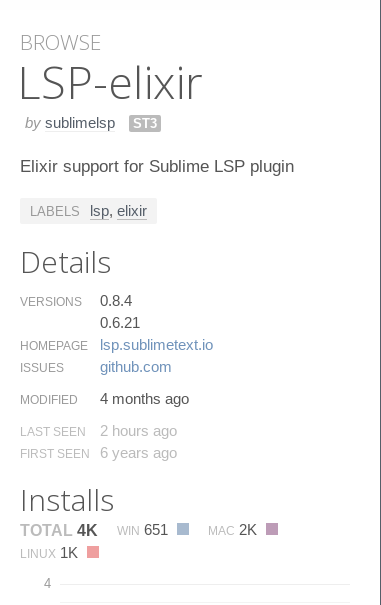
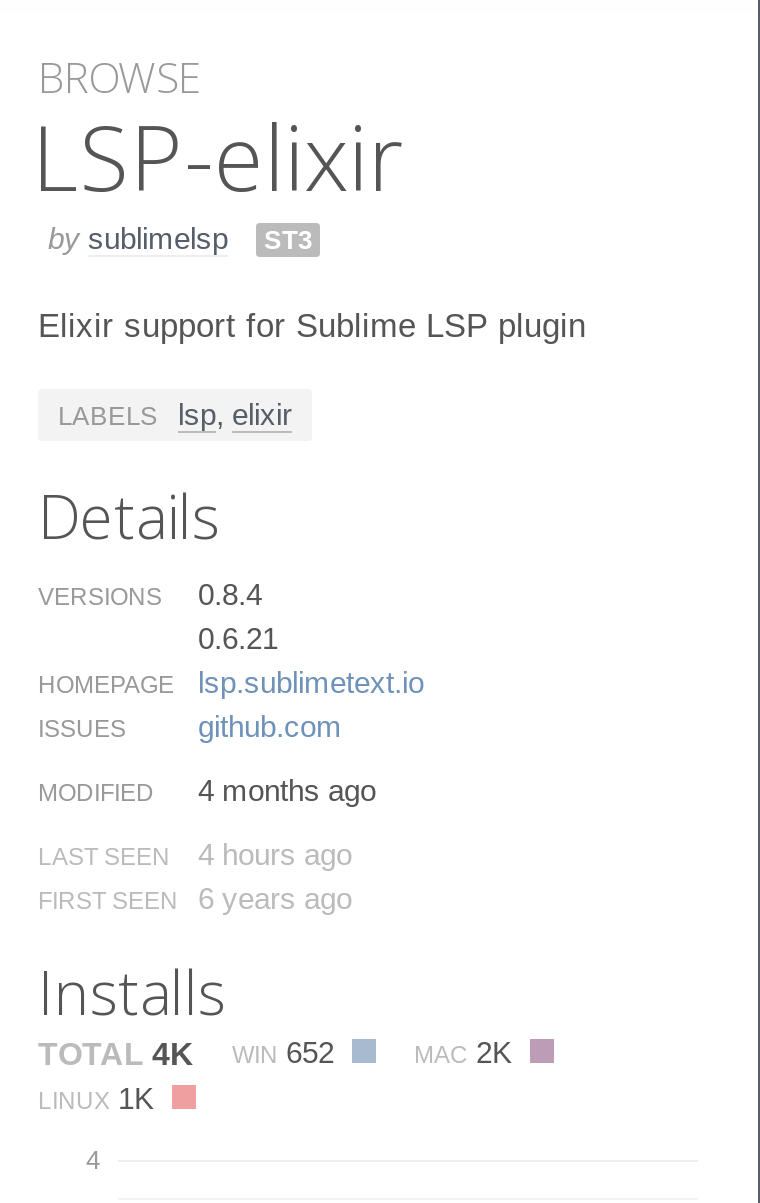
[20,421,177,438] LAST SEEN 2 hours ago -> [38,836,352,870] LAST SEEN 4 hours ago
[20,520,172,538] TOTAL 4K WIN 651 -> [38,1034,342,1070] TOTAL 4K WIN 652

